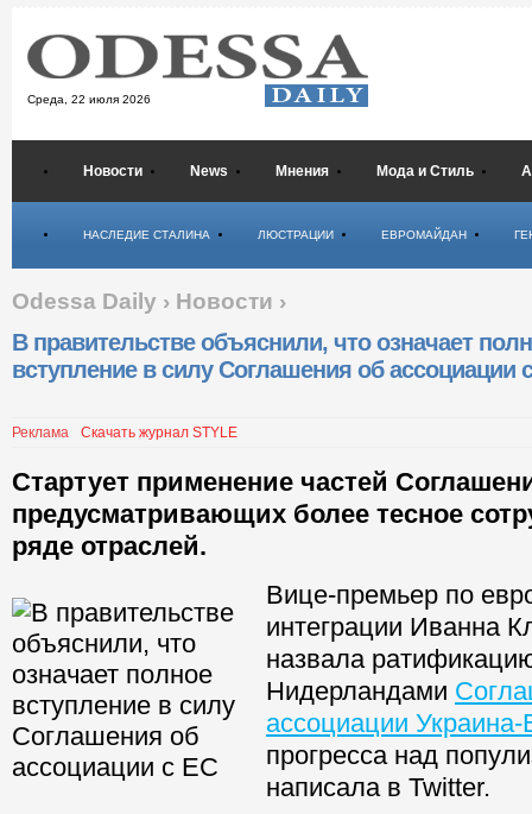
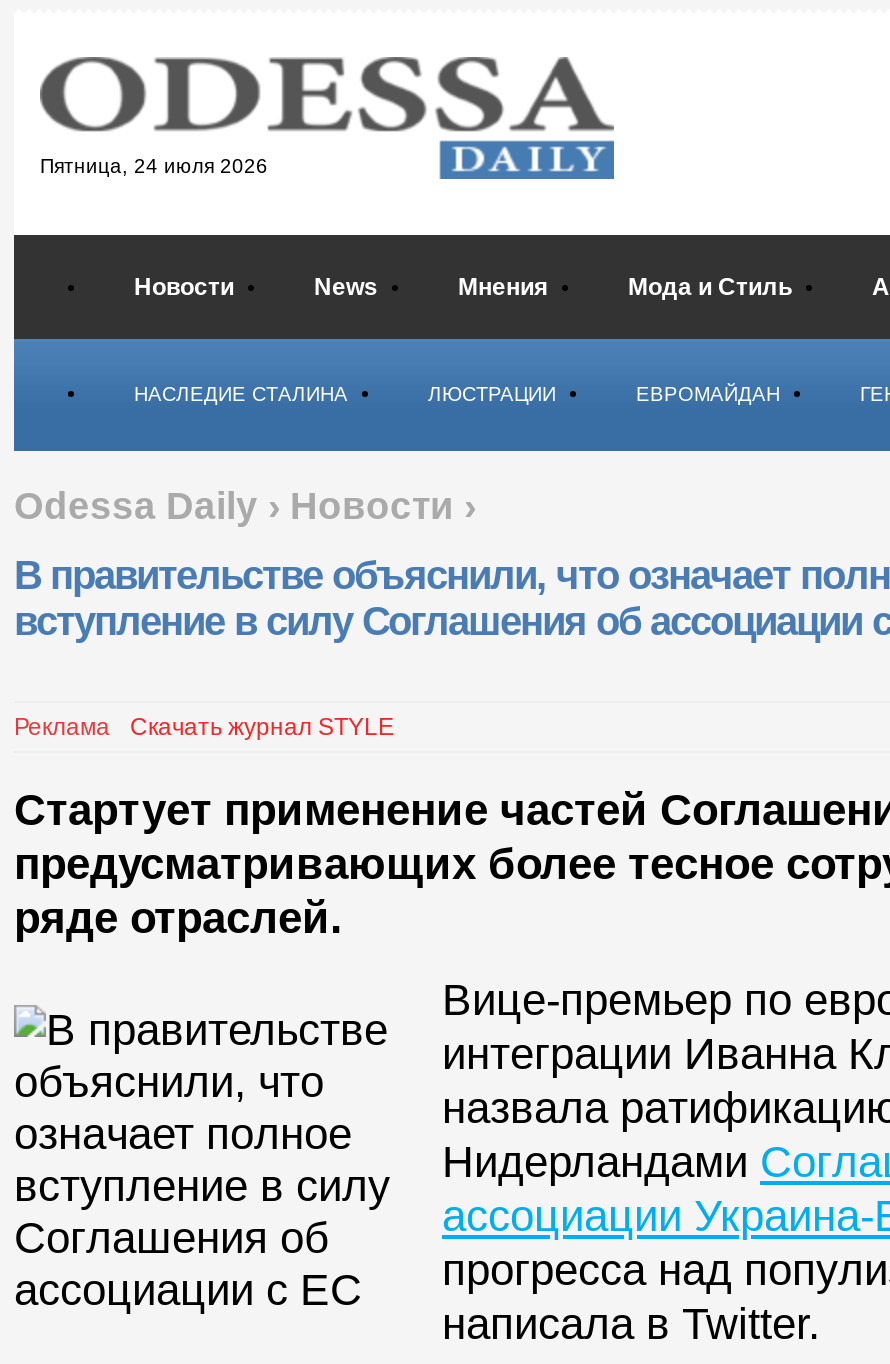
[27,93,151,106] Среда, 22 июля 2026 -> [40,155,268,177] Пятница, 24 июля 2026

